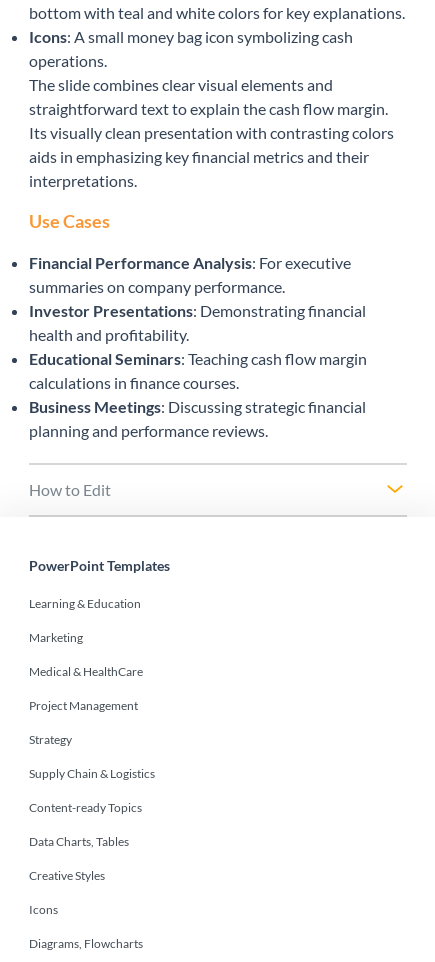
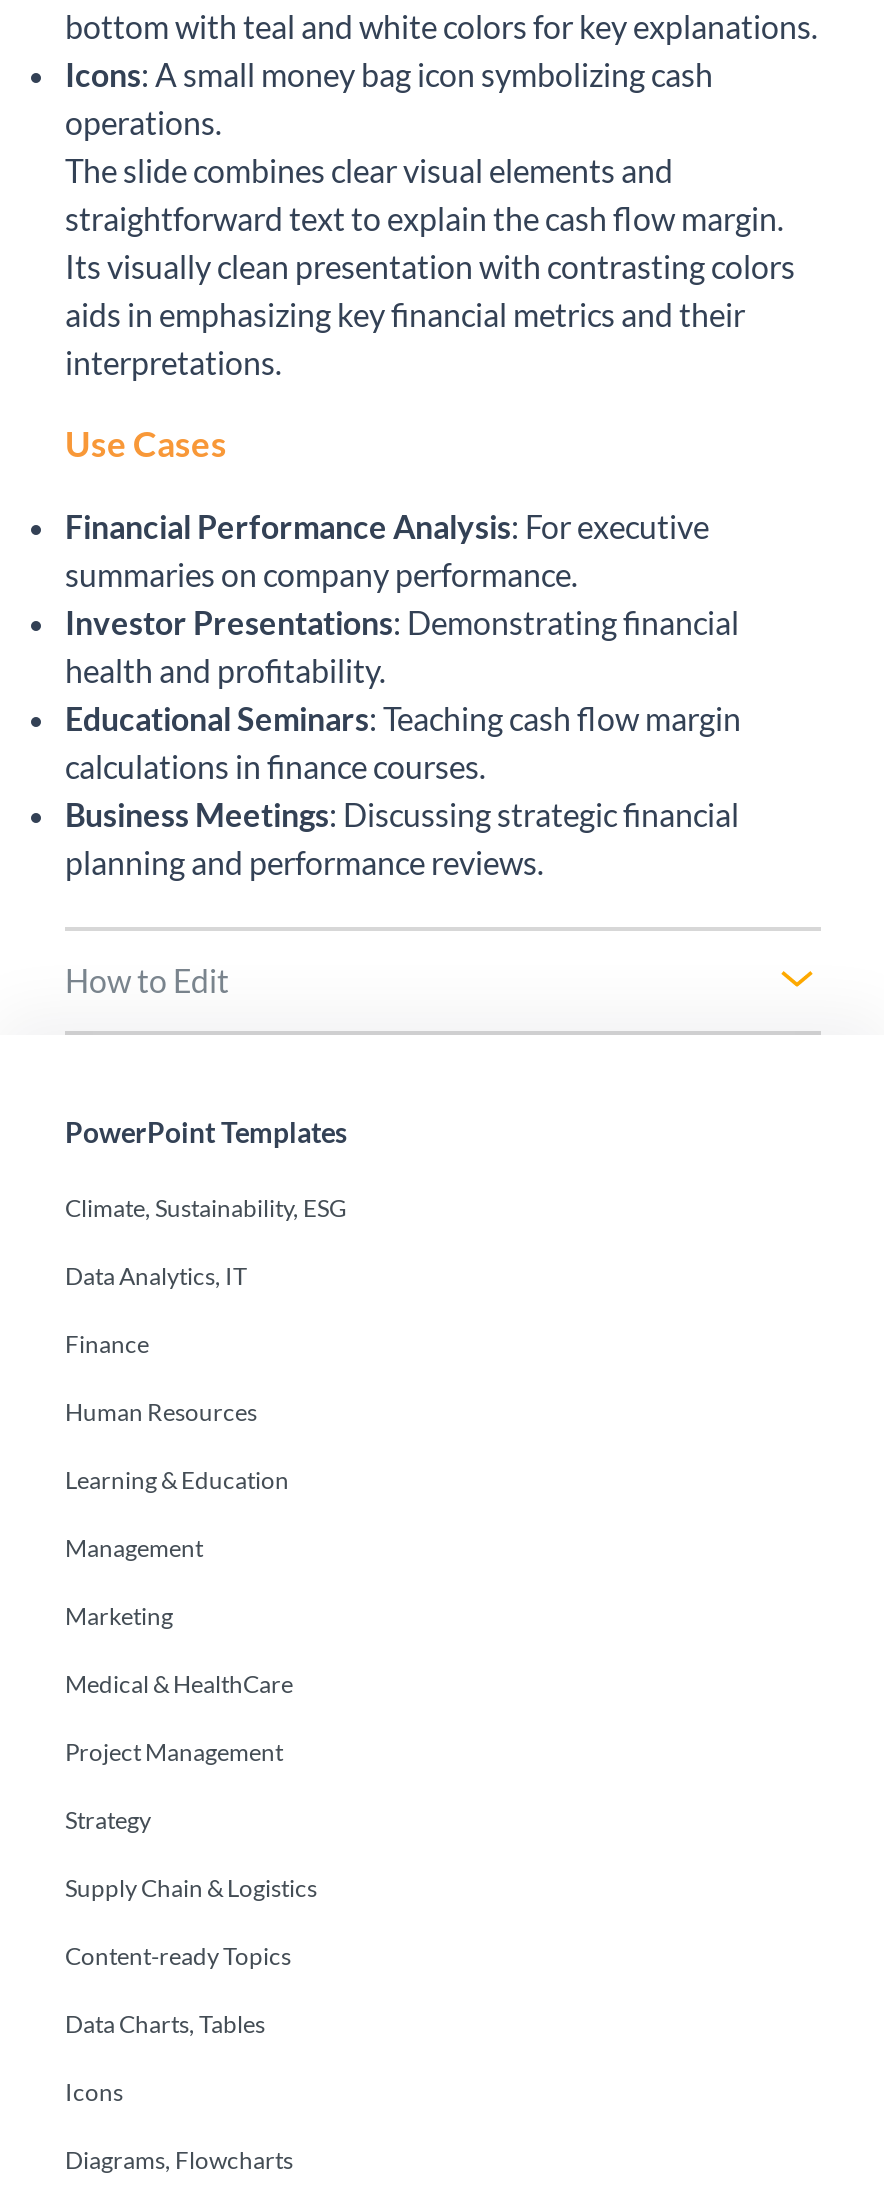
none -> [65,1192,347,1426] Climate, Sustainability, ESG | Data Analytics, IT | Finance | Human Resources
none -> [65,1532,203,1562] Management
moved [29,630,155,849] -> [65,1600,317,2038]: Marketing | Medical & HealthCare | Project Management | Strategy | Supply Chain & Logistics | Content-ready Topics | Data Charts, Tables
[29,868,105,883] Creative Styles -> none

